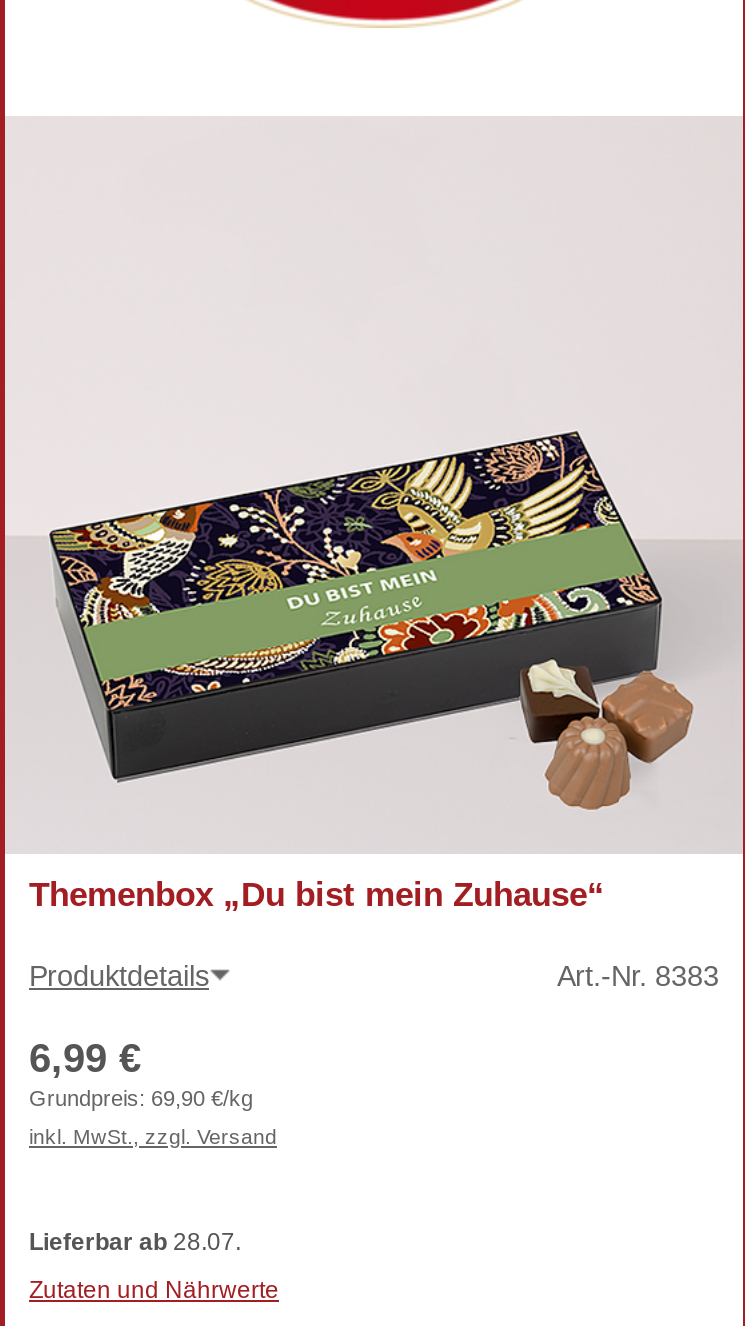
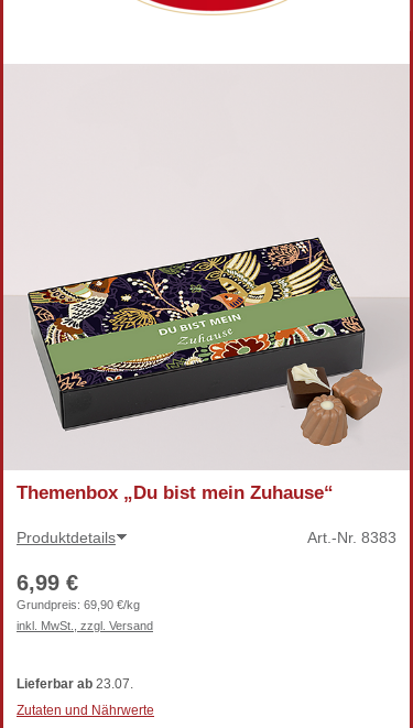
[29,1228,241,1256] Lieferbar ab 28.07. -> [17,676,133,691] Lieferbar ab 23.07.

